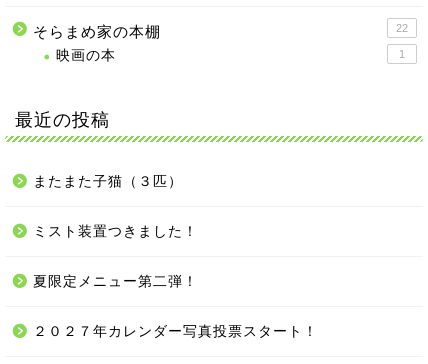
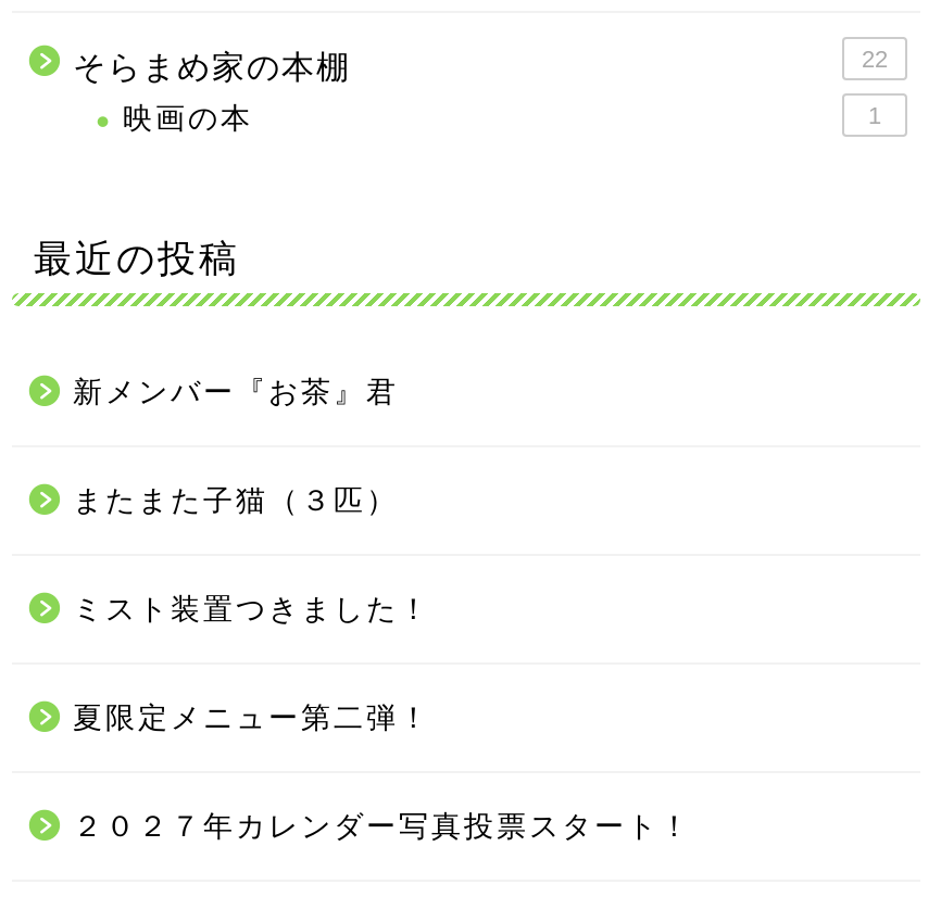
none -> [73,376,399,408] 新メンバー『お茶』君

